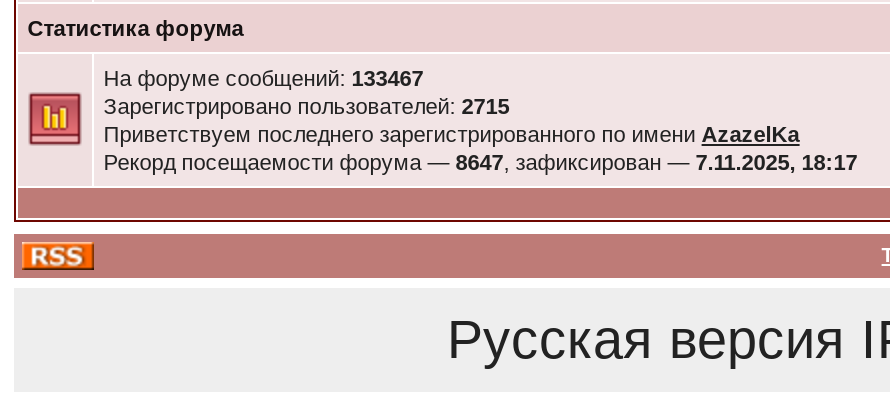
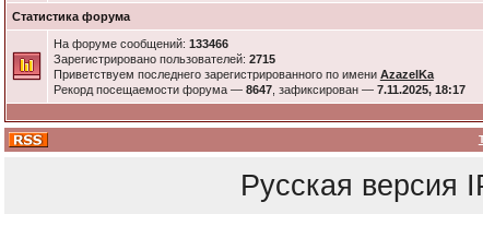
[104,66,424,90] На форуме сообщений: 133467 -> [53,37,228,50] На форуме сообщений: 133466

